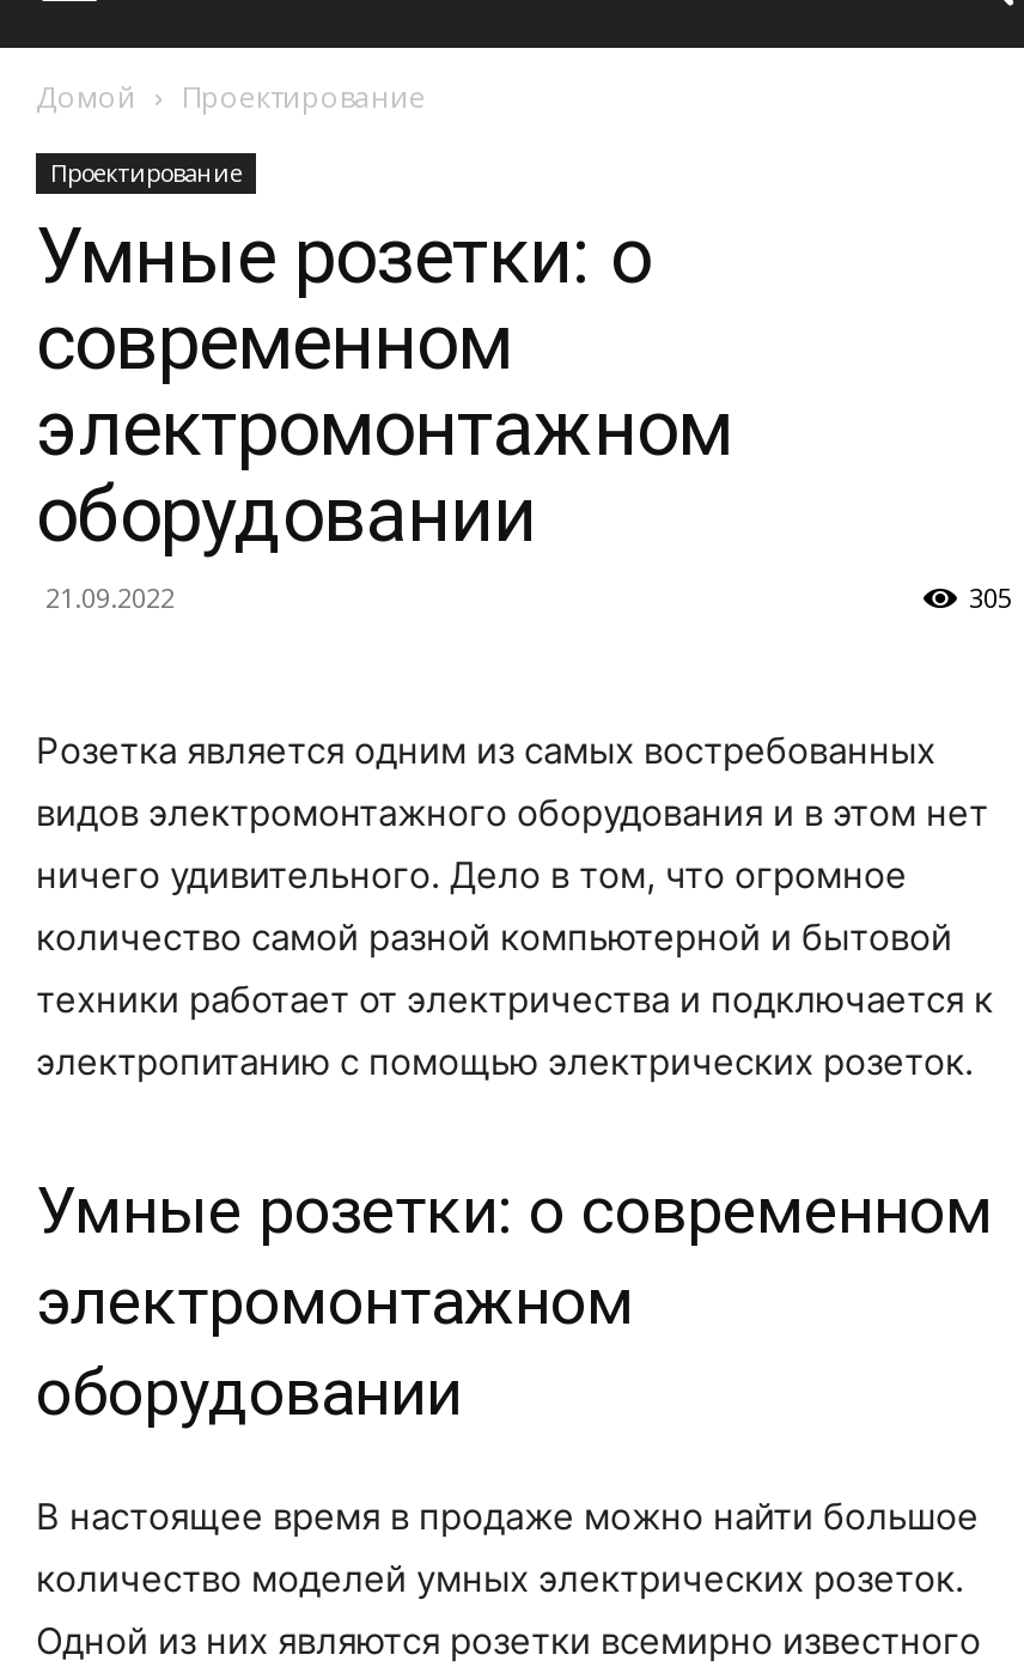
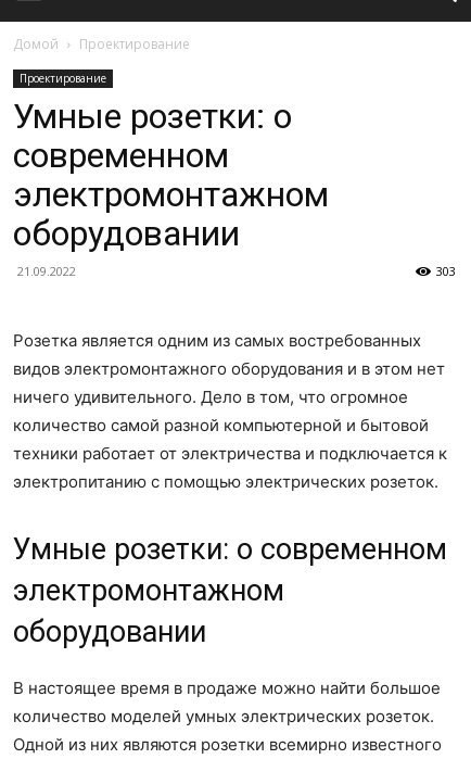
[969,579,1012,615] 305 -> [436,263,456,279] 303

